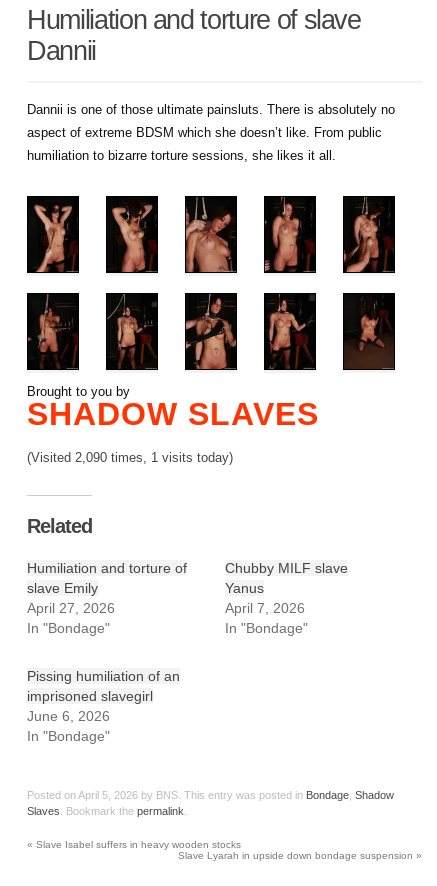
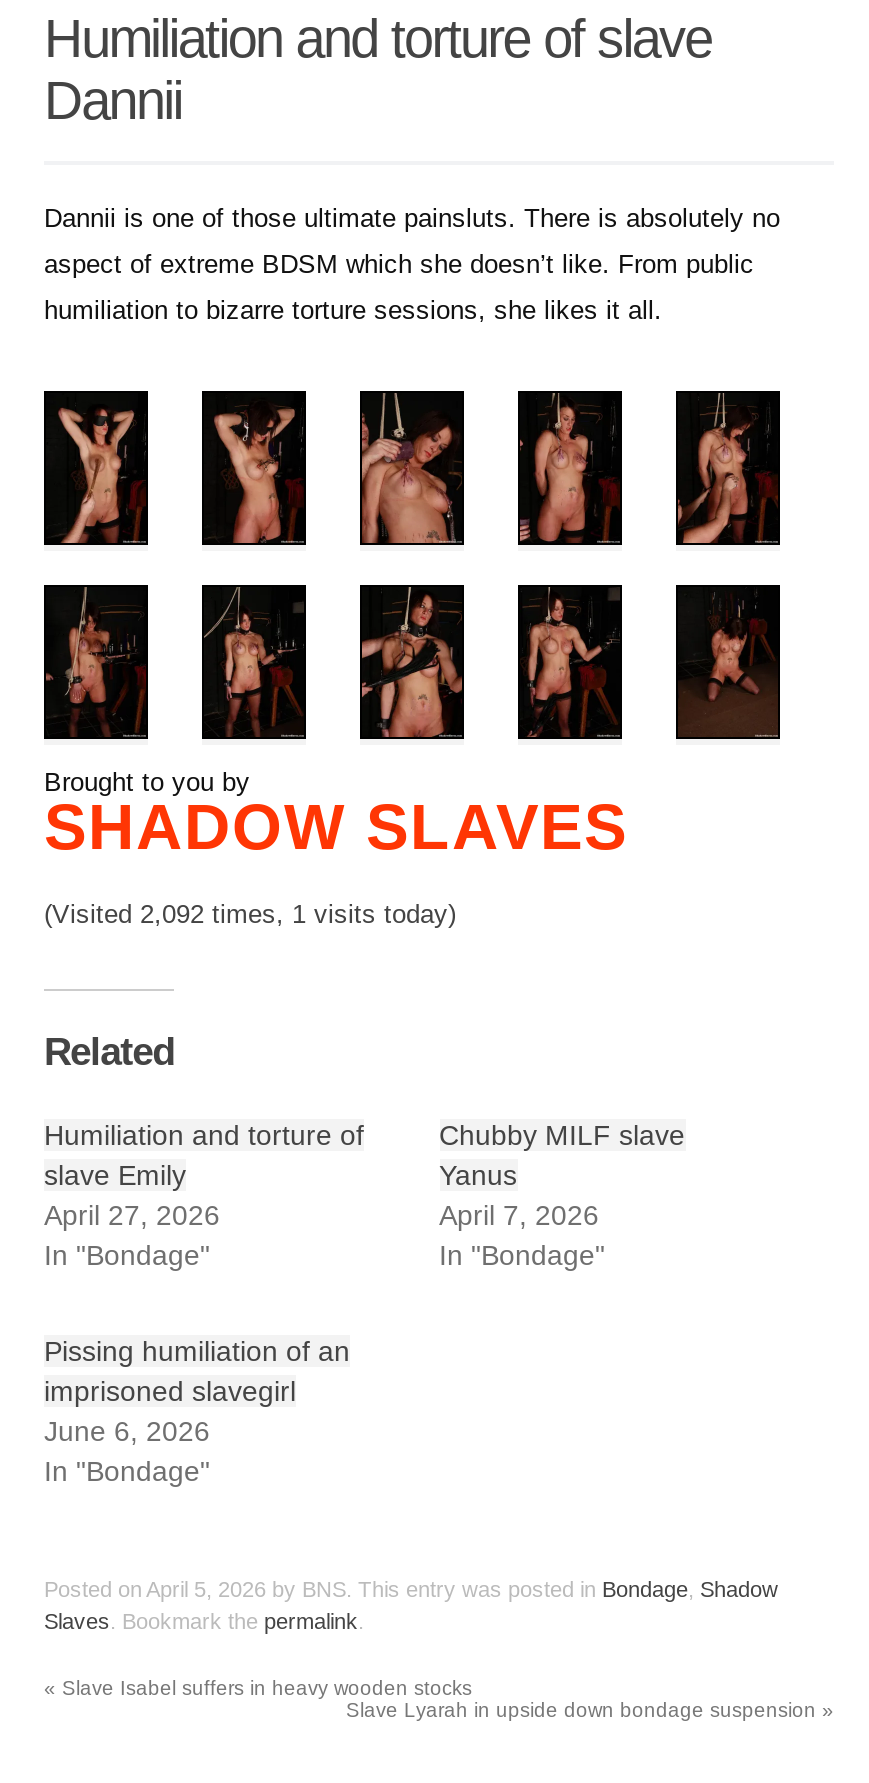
[27,449,233,464] (Visited 2,090 times, 1 visits today) -> [44,898,456,928] (Visited 2,092 times, 1 visits today)

